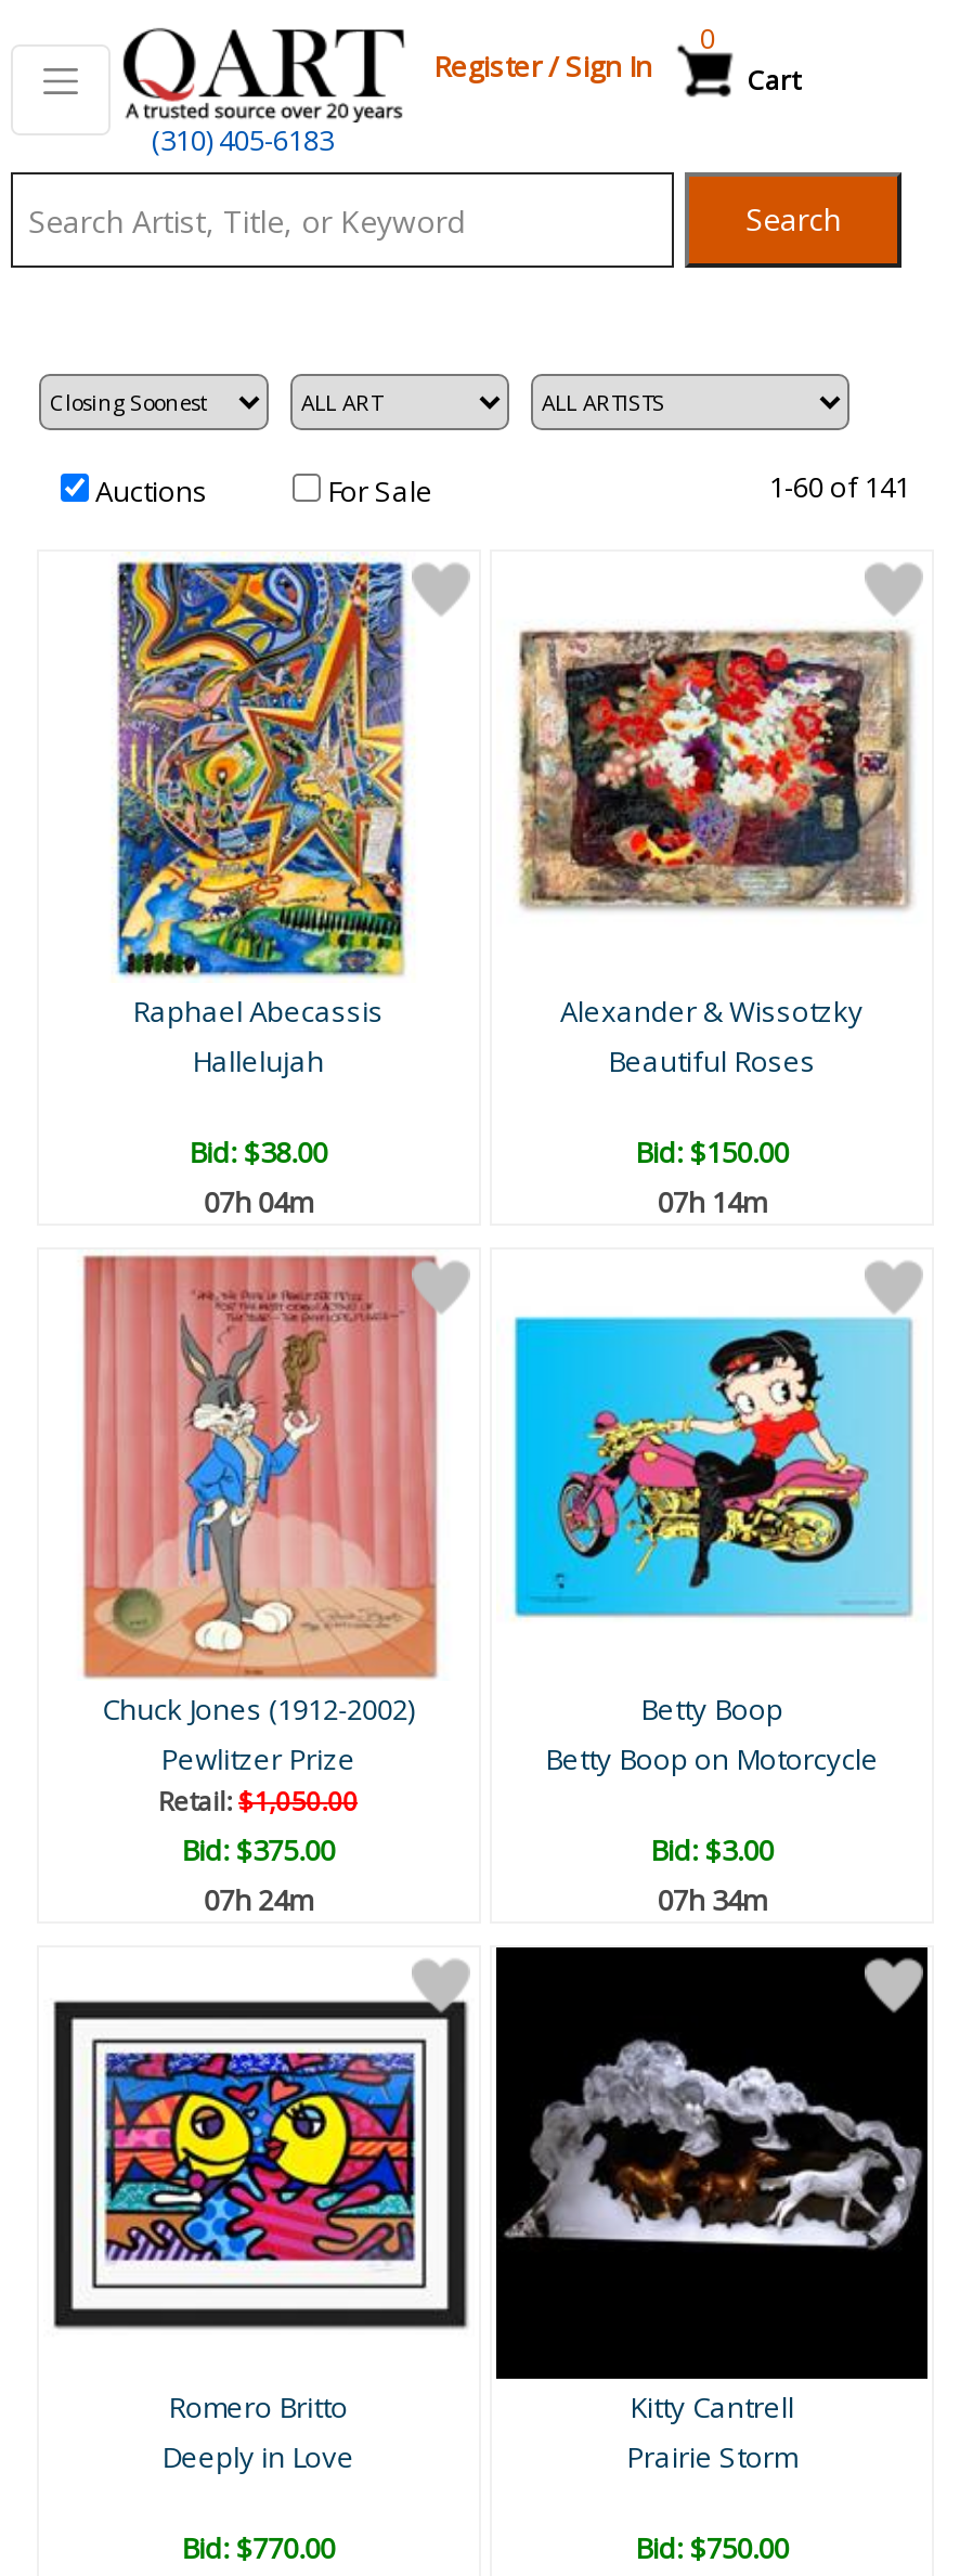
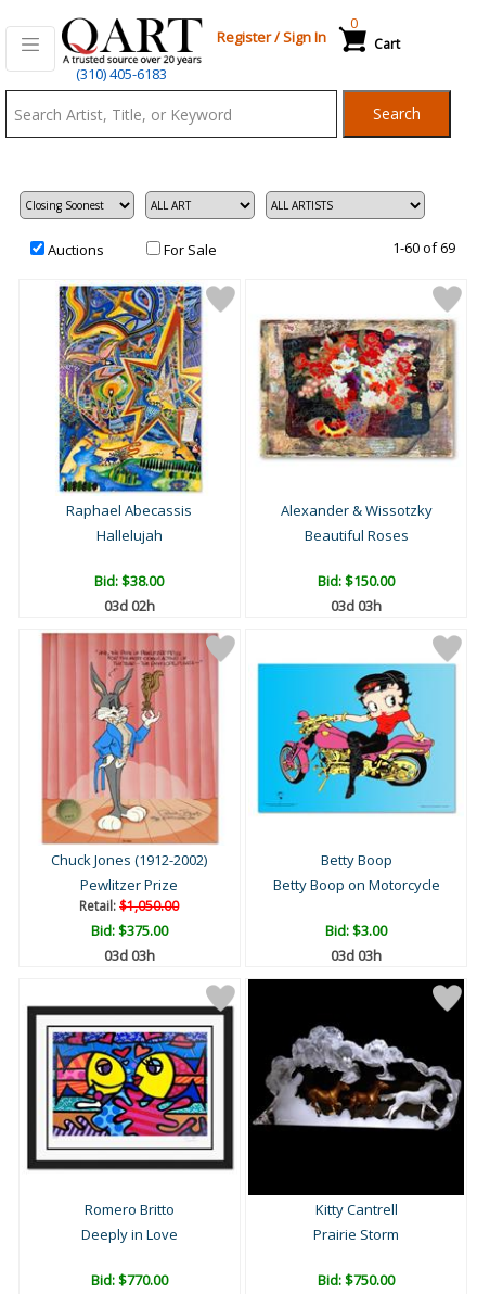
[769,468,910,507] 1-60 of 141 -> [392,238,455,258] 1-60 of 69
[204,1183,312,1222] 07h 04m -> [104,596,155,616] 03d 02h
[658,1183,766,1222] 07h 14m -> [331,596,382,616] 03d 03h
[204,1881,312,1920] 07h 24m -> [104,946,155,965] 03d 03h
[658,1881,766,1920] 07h 34m -> [331,946,382,965] 03d 03h

